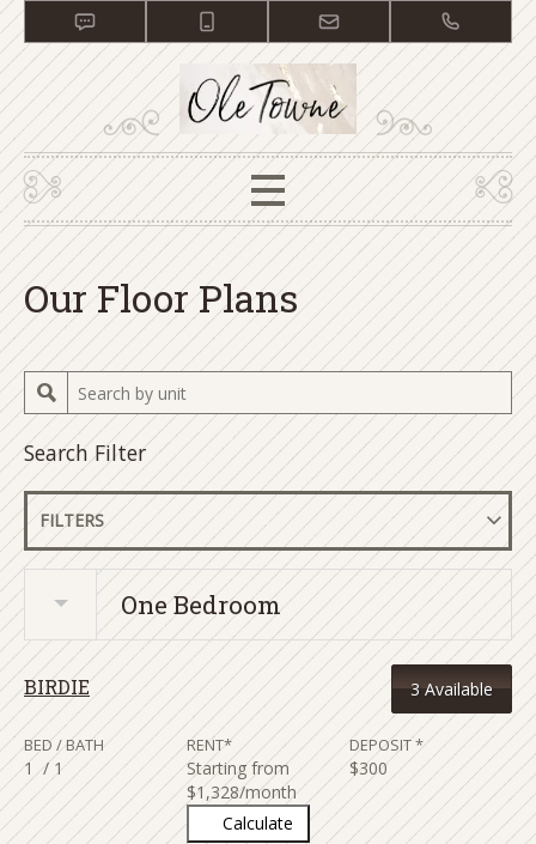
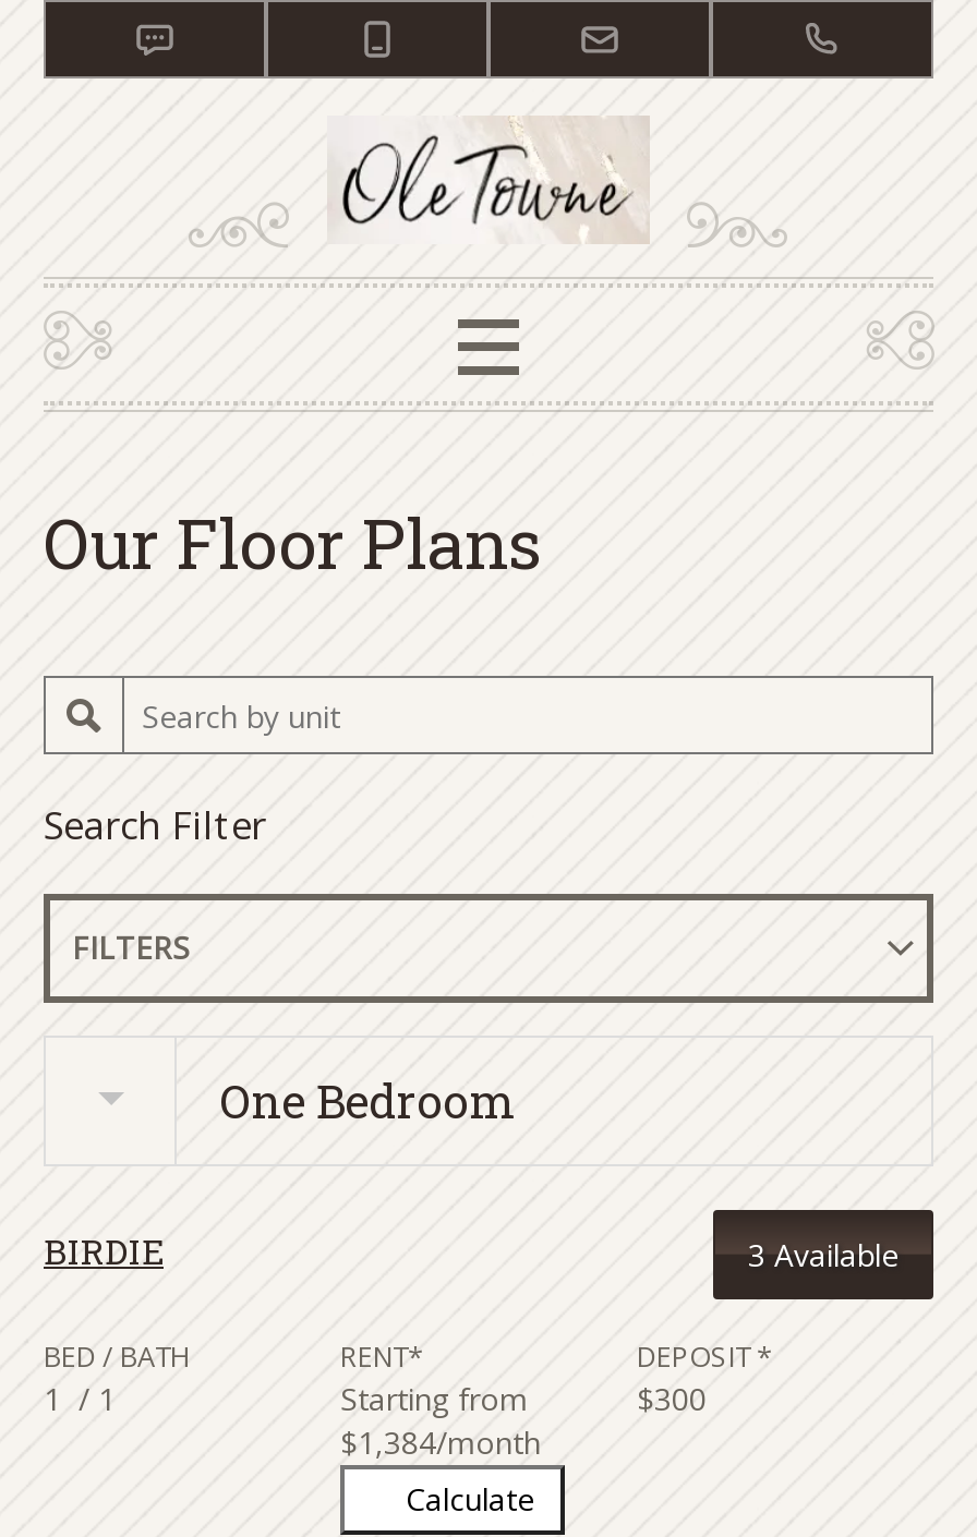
[187,781,297,803] $1,328/month -> [340,1421,541,1463] $1,384/month

